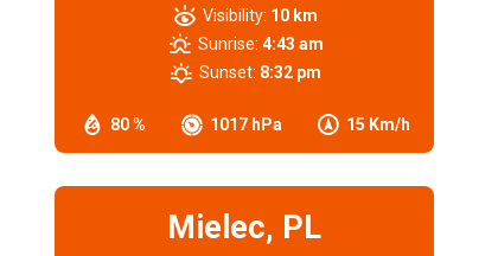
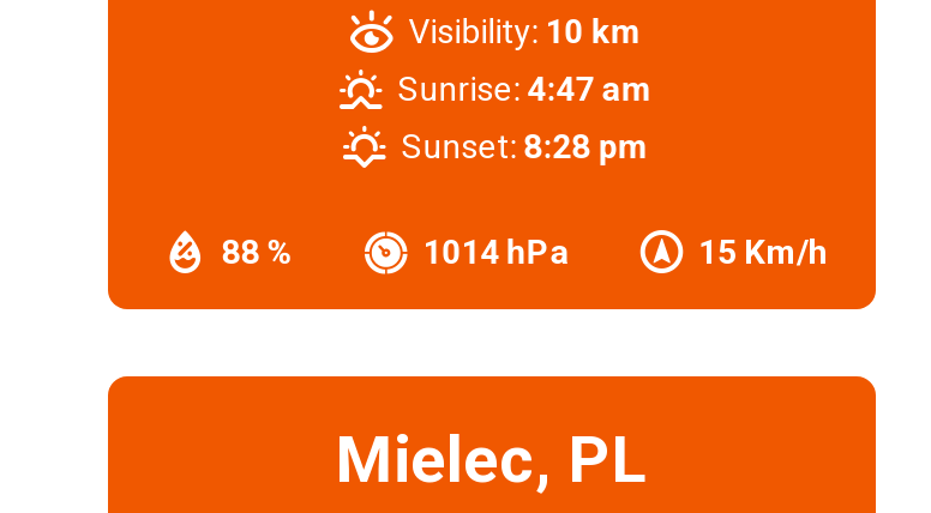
[198,34,323,53] Sunrise: 4:43 am -> [398,69,652,108] Sunrise: 4:47 am
[199,63,322,82] Sunset: 8:32 pm -> [401,127,648,165] Sunset: 8:28 pm
[111,115,146,134] 80 % -> [222,232,294,271] 88 %
[210,115,282,134] 1017 hPa -> [423,232,569,271] 1014 hPa

